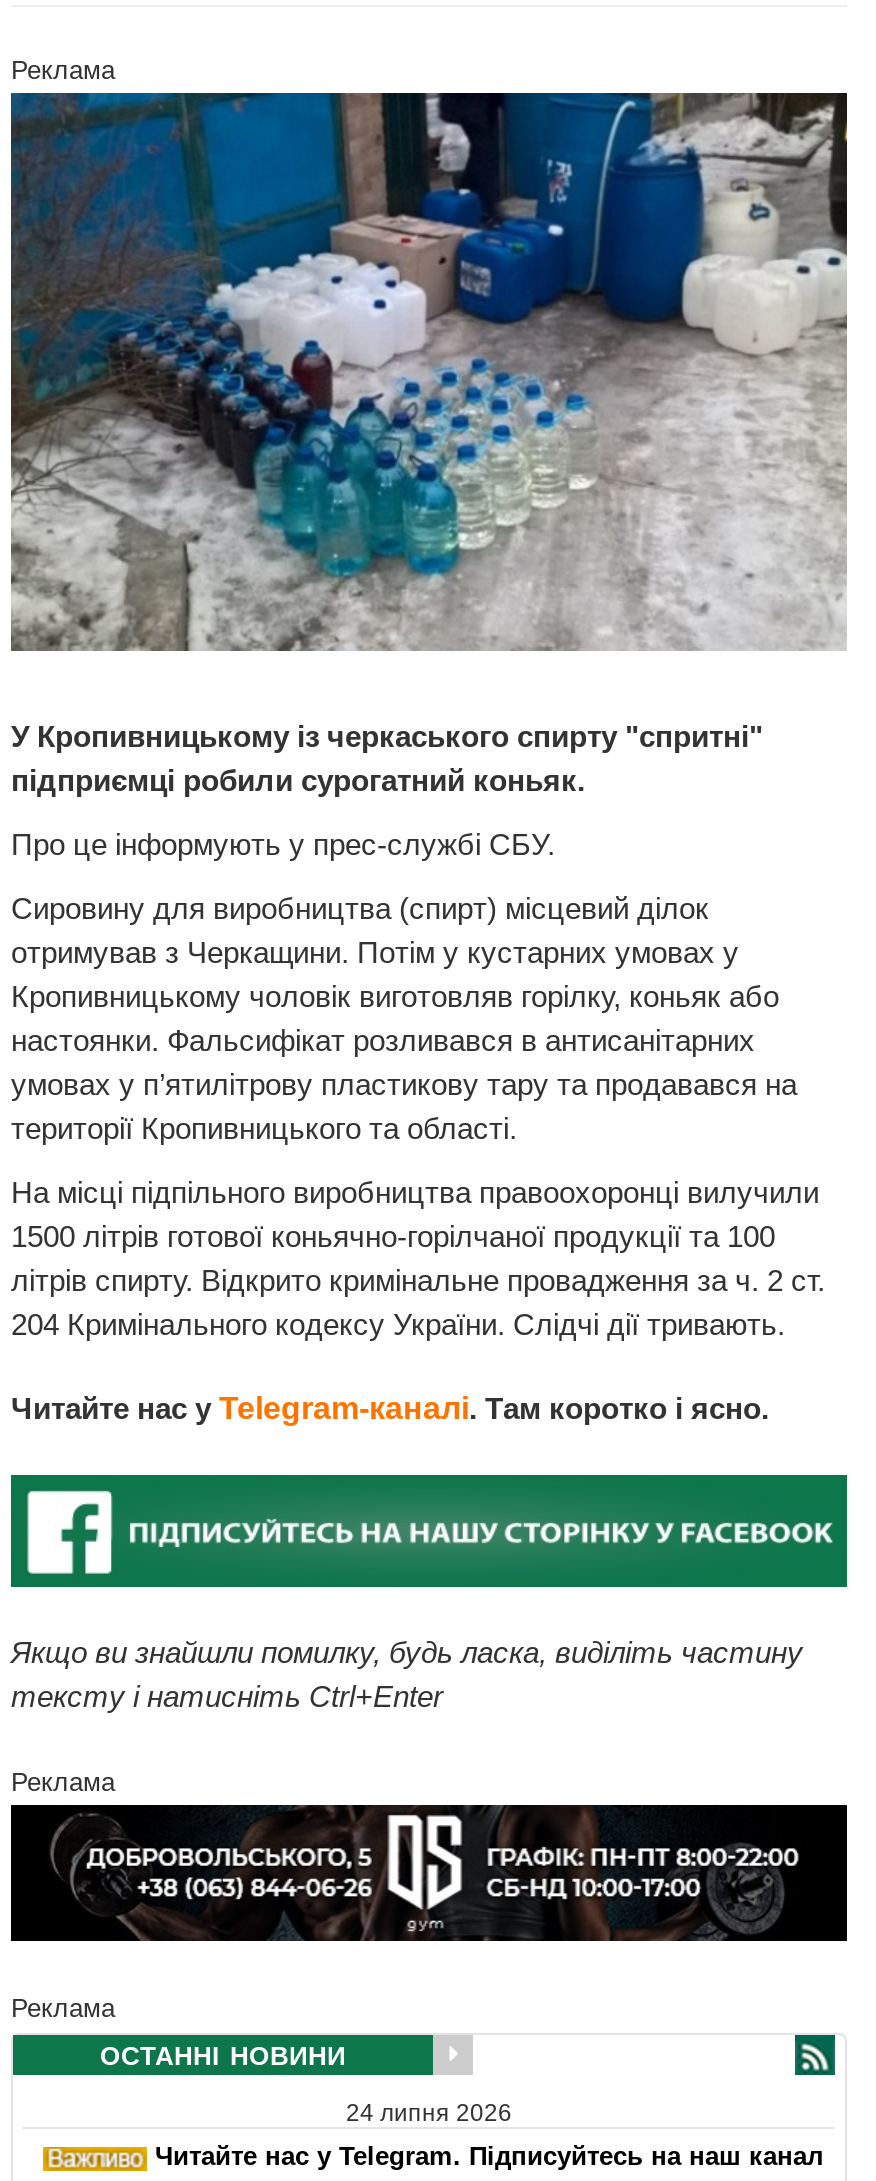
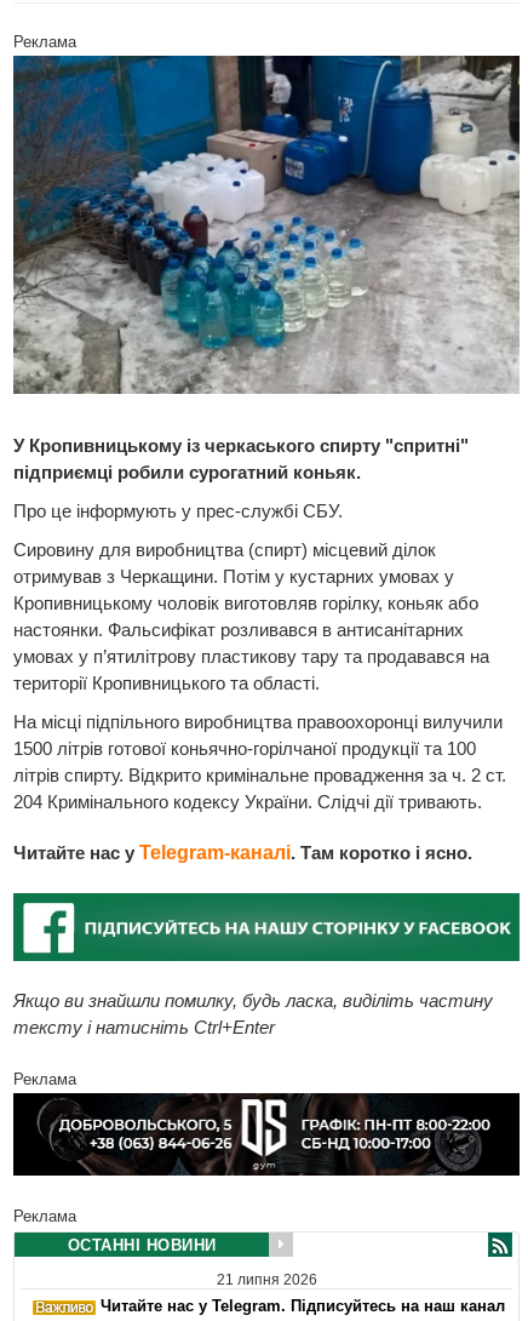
[346,2099,512,2127] 24 липня 2026 -> [216,1272,317,1289] 21 липня 2026

